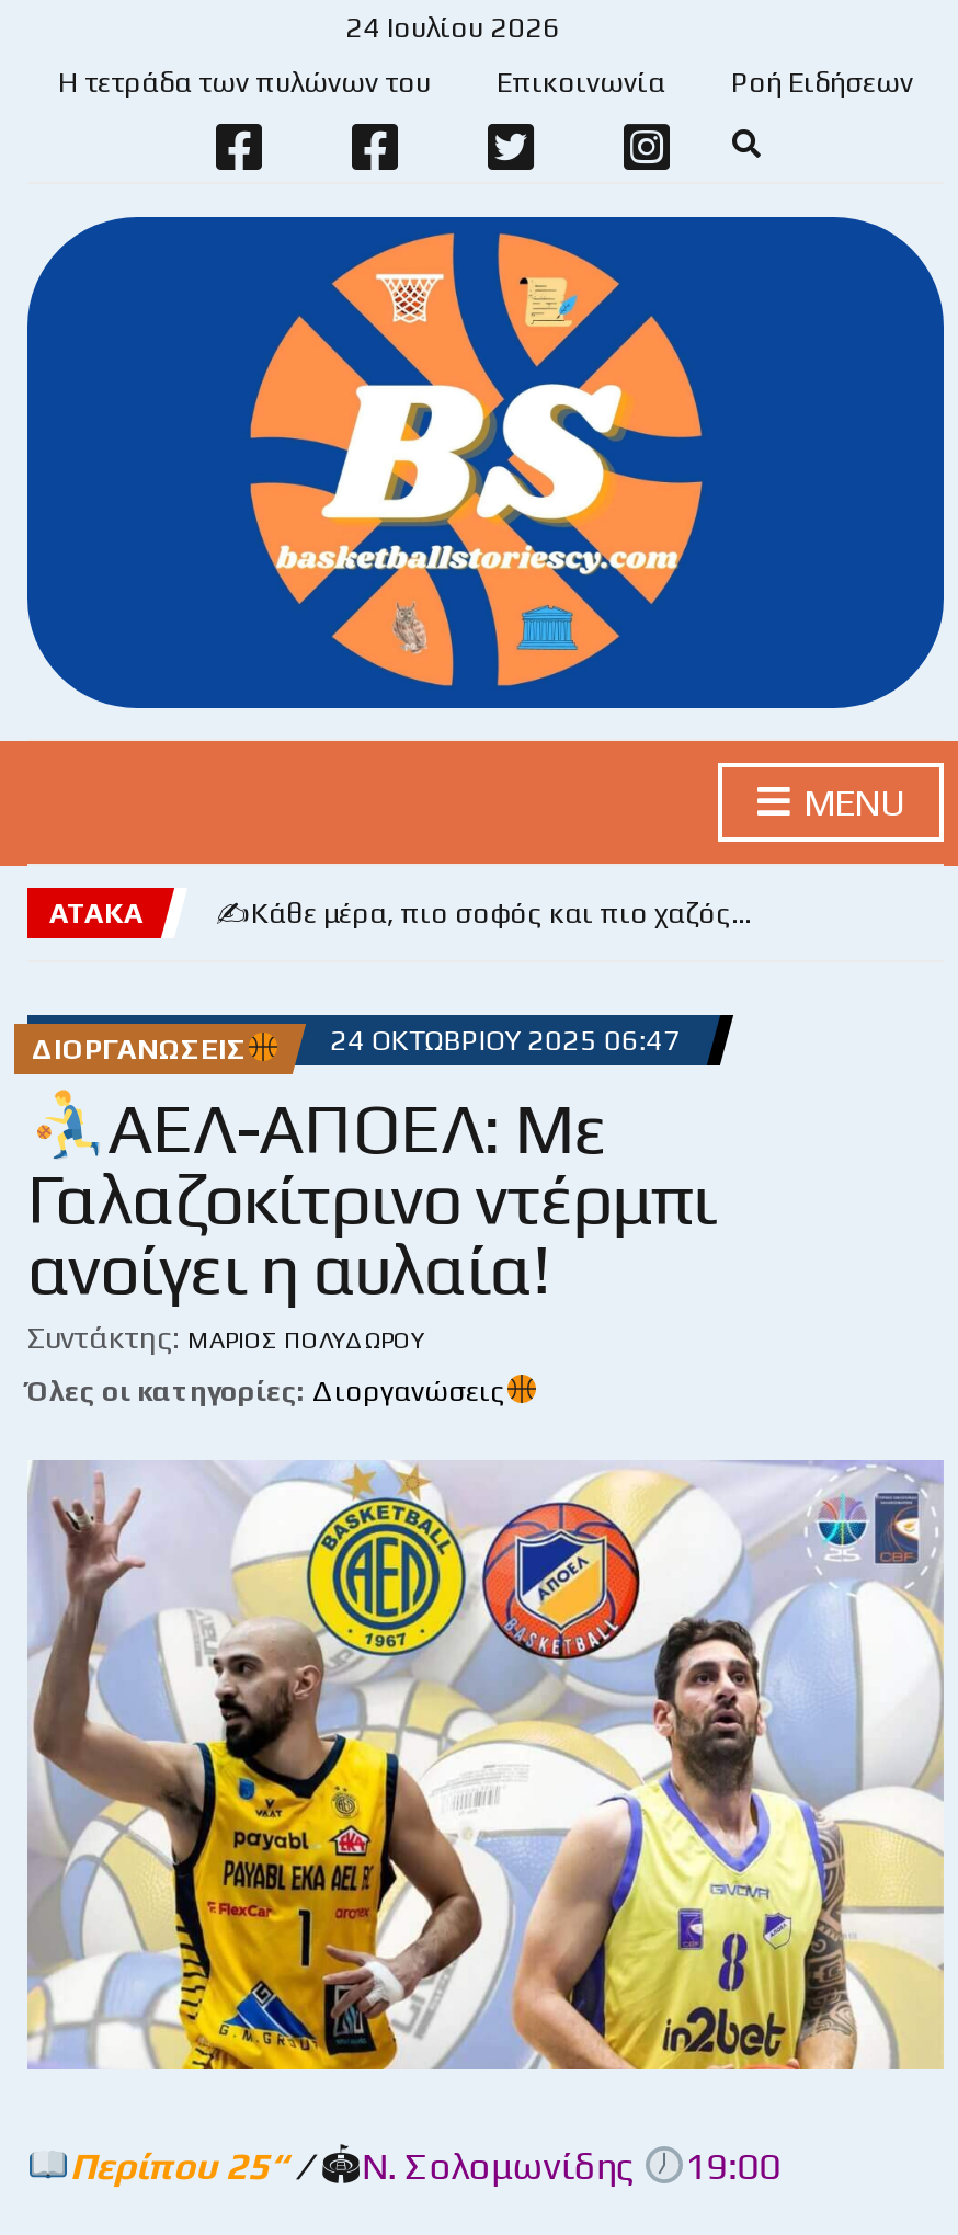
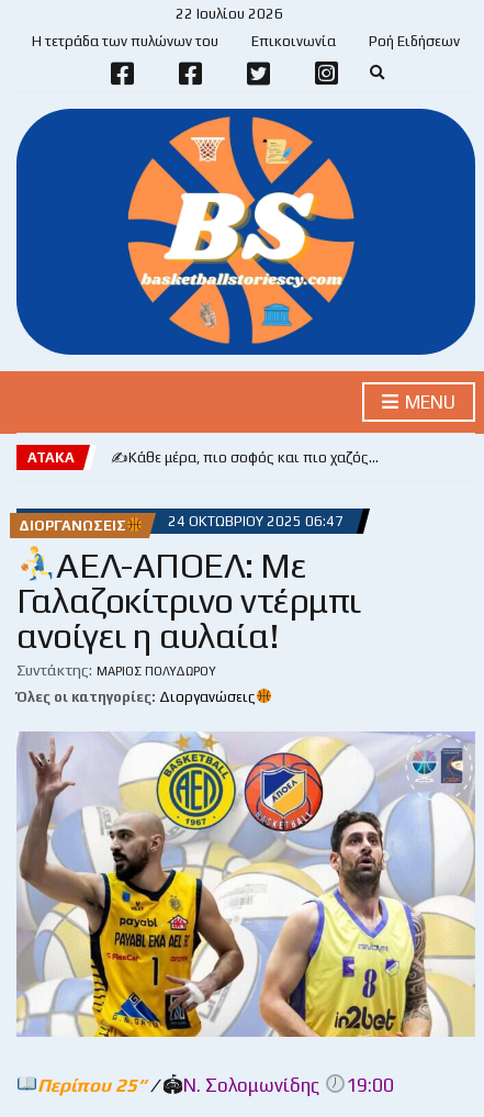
[345,11,560,44] 24 Ιουλίου 2026 -> [176,5,283,22] 22 Ιουλίου 2026

